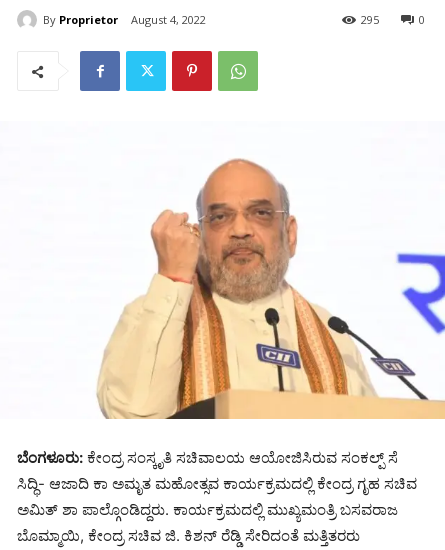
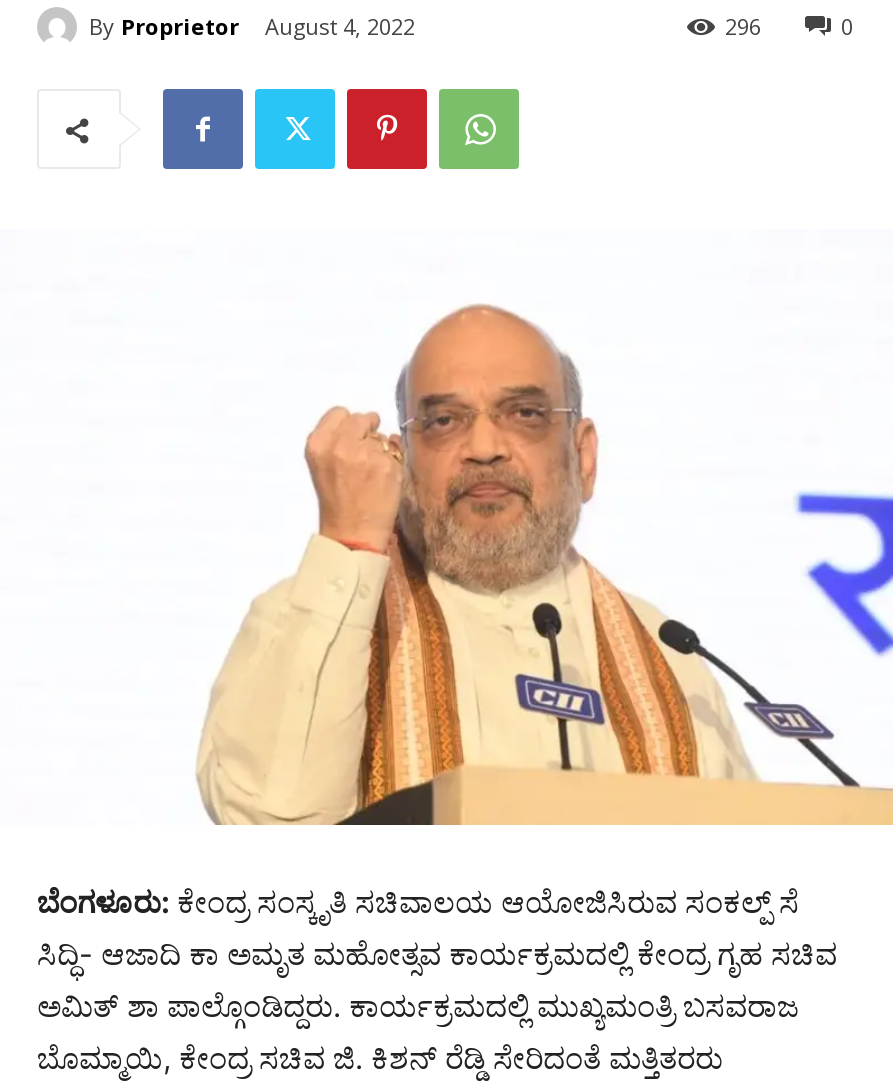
[361,12,379,27] 295 -> [725,11,761,41] 296

